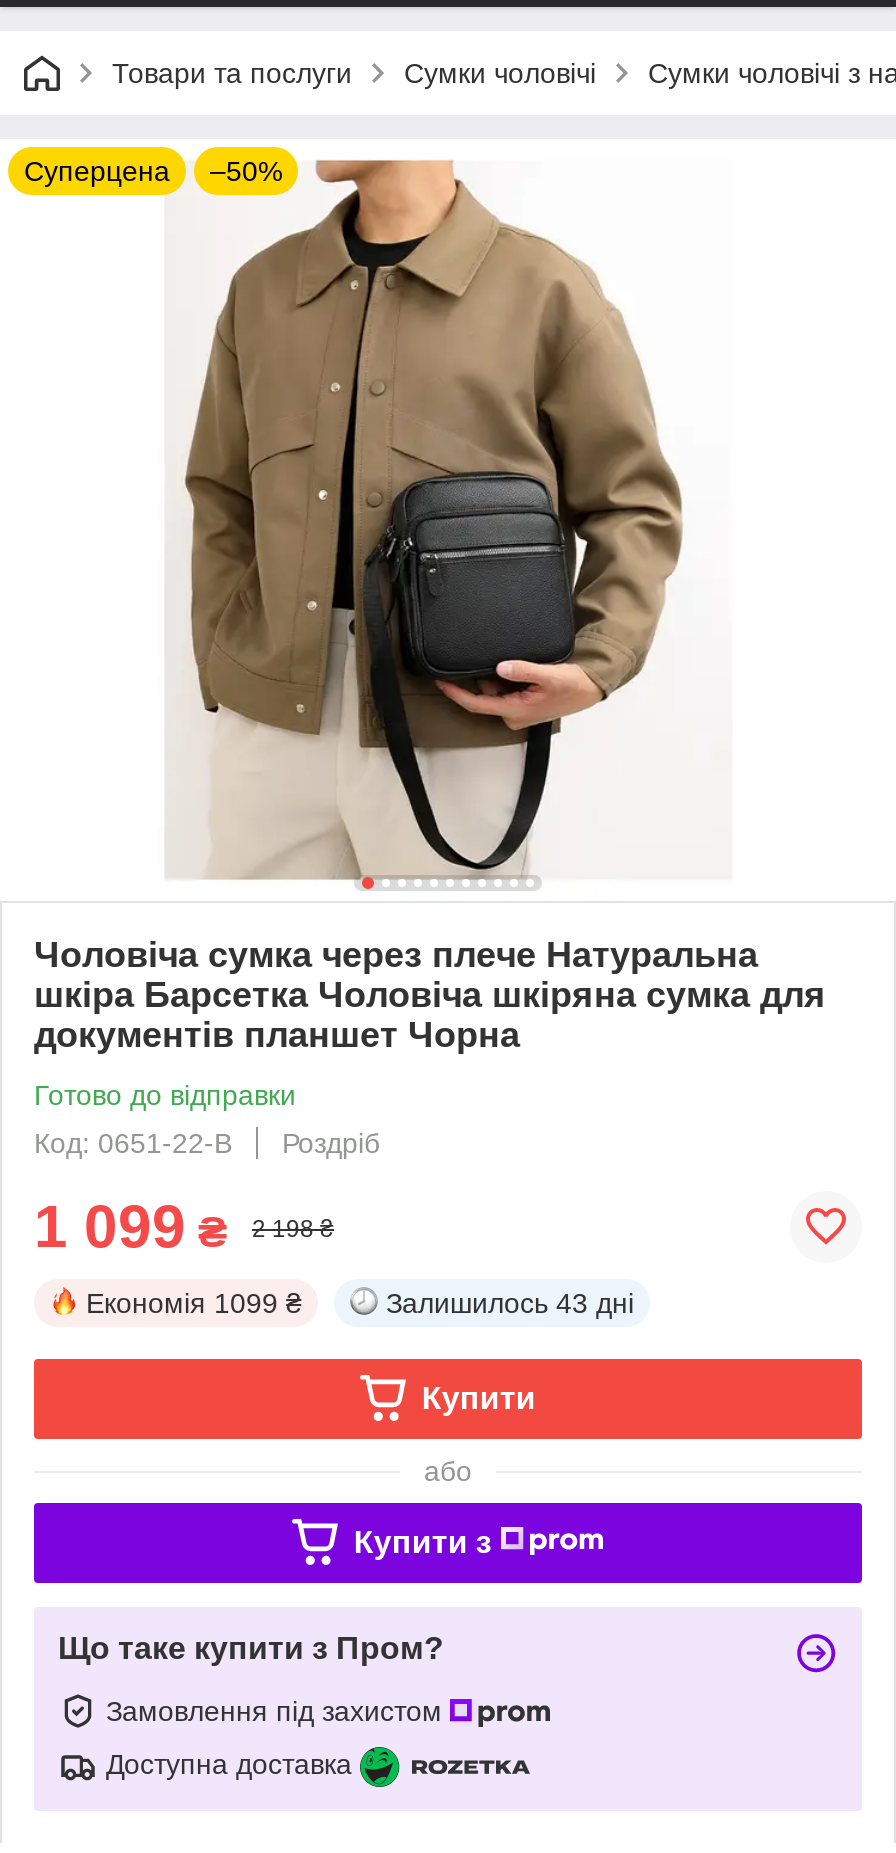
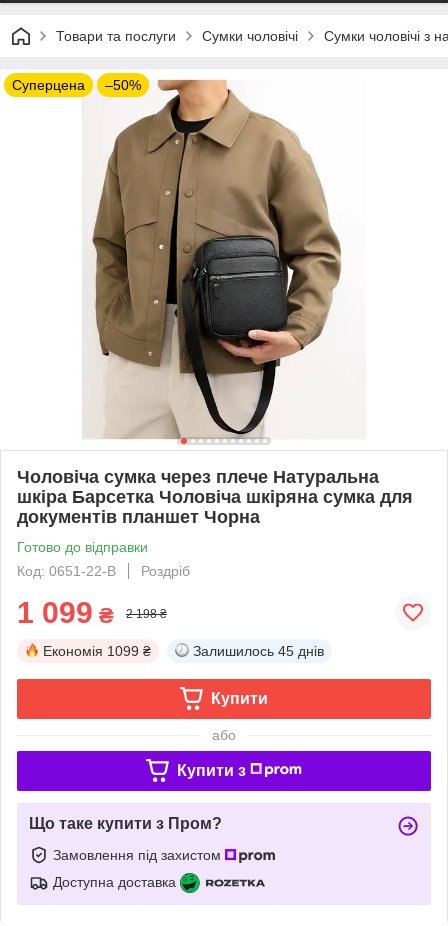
[386,1287,634,1319] Залишилось 43 дні -> [193,643,324,659] Залишилось 45 днів

